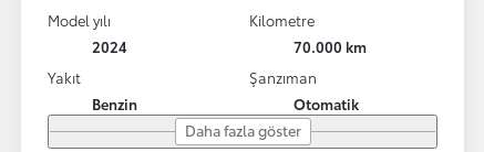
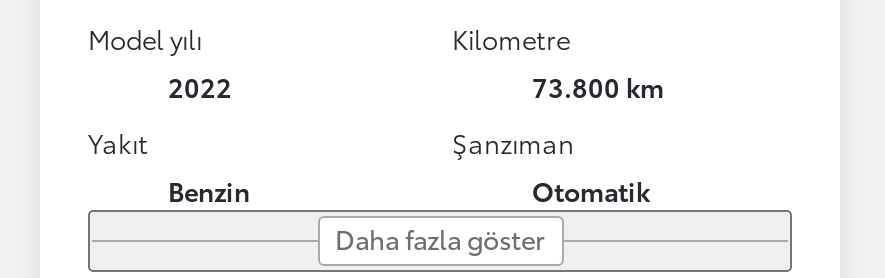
[92,36,127,56] 2024 -> [168,68,232,104] 2022
[294,36,367,56] 70.000 km -> [532,68,664,104] 73.800 km

